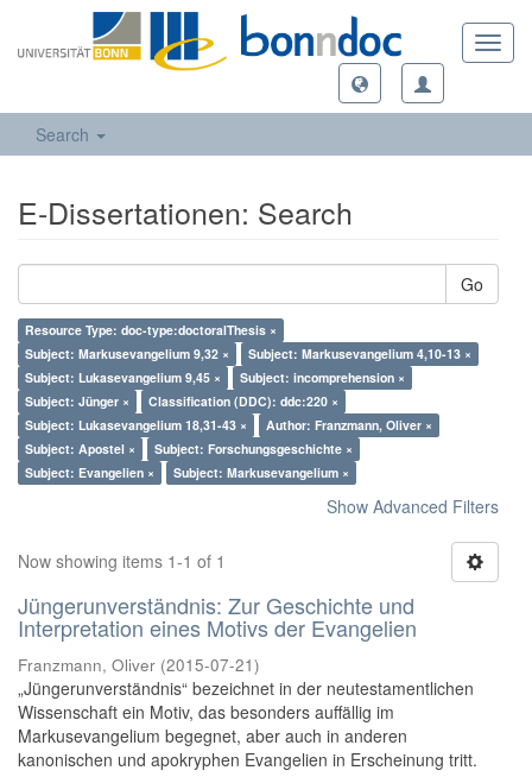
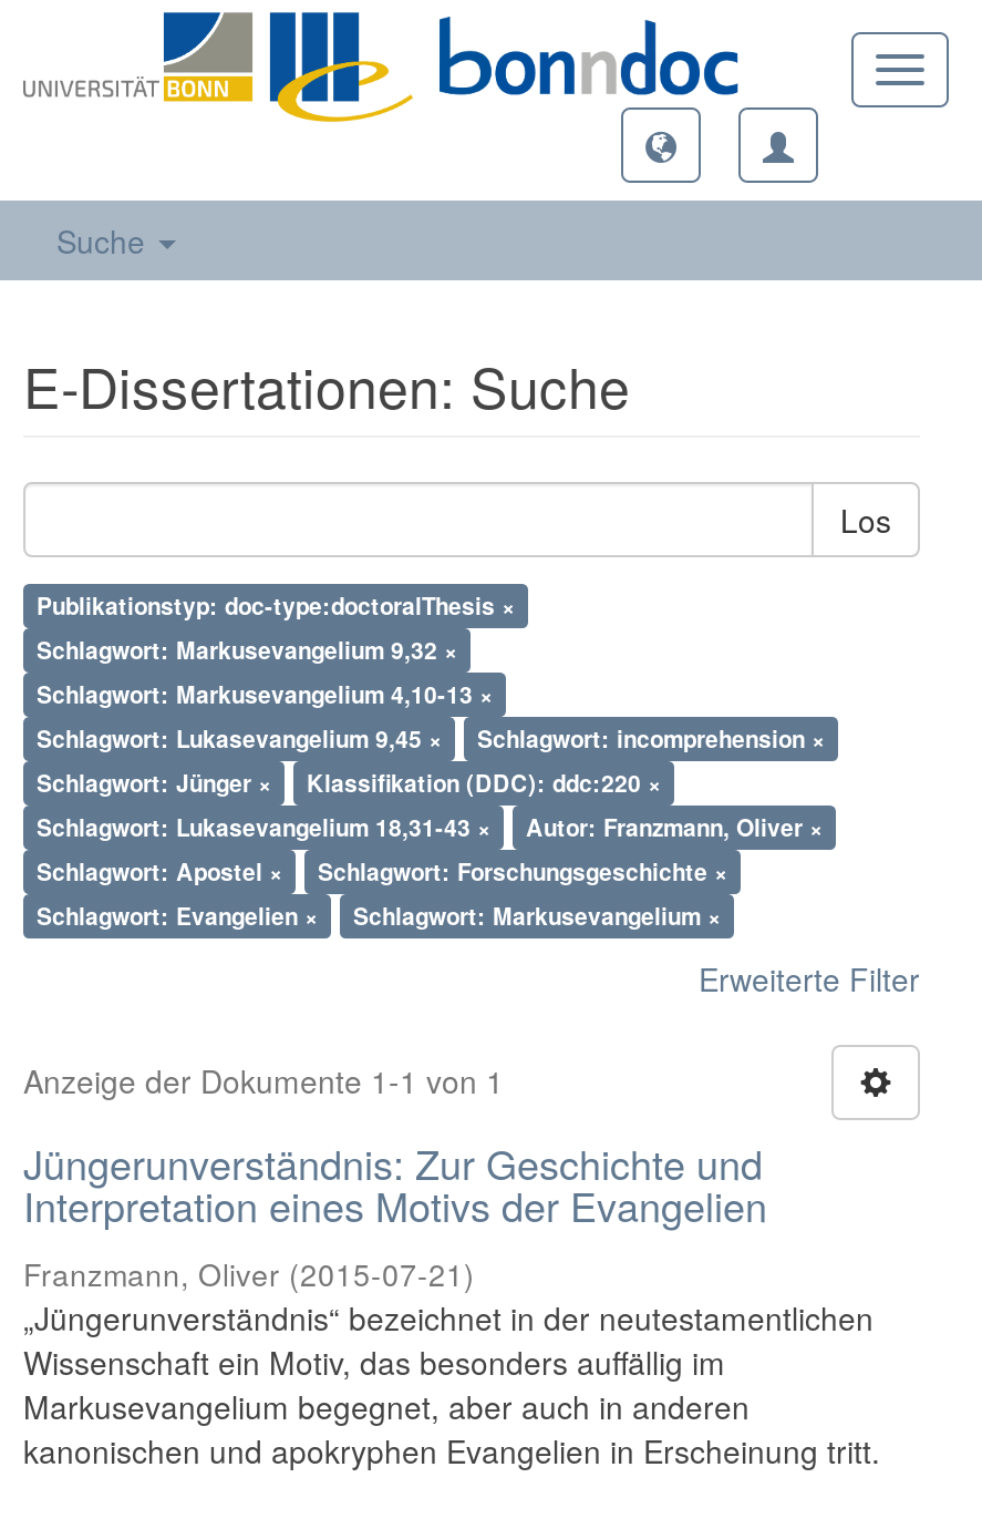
[36,122,94,146] Search -> [56,218,154,263] Suche
[18,190,353,233] E-Dissertationen: Search -> [23,345,630,424] E-Dissertationen: Suche
[461,272,483,296] Go -> [840,497,891,542] Los
[25,321,471,481] Resource Type: doc-type:doctoralThesis × | Subject: Markusevangelium 9,32 × | Subject: Markusevangelium 4,10-13 × | Subject: Lukasevangelium 9,45 × | Subject: incomprehension × | Subject: Jünger × | Classification (DDC): ddc:220 × | Subject: Lukasevangelium 18,31-43 × | Author: Franzmann, Oliver × | Subject: Apostel × | Subject: Forschungsgeschichte × | Subject: Evangelien × | Subject: Markusevangelium × -> [37,588,825,932] Publikationstyp: doc-type:doctoralThesis × | Schlagwort: Markusevangelium 9,32 × | Schlagwort: Markusevangelium 4,10-13 × | Schlagwort: Lukasevangelium 9,45 × | Schlagwort: incomprehension × | Schlagwort: Jünger × | Klassifikation (DDC): ddc:220 × | Schlagwort: Lukasevangelium 18,31-43 × | Autor: Franzmann, Oliver × | Schlagwort: Apostel × | Schlagwort: Forschungsgeschichte × | Schlagwort: Evangelien × | Schlagwort: Markusevangelium ×
[327,494,499,518] Show Advanced Filters -> [699,956,920,1001] Erweiterte Filter
[18,549,226,573] Now showing items 1-1 of 1 -> [23,1058,504,1102] Anzeige der Dokumente 1-1 von 1

